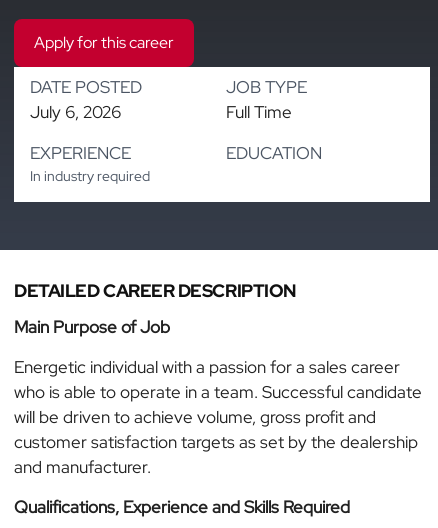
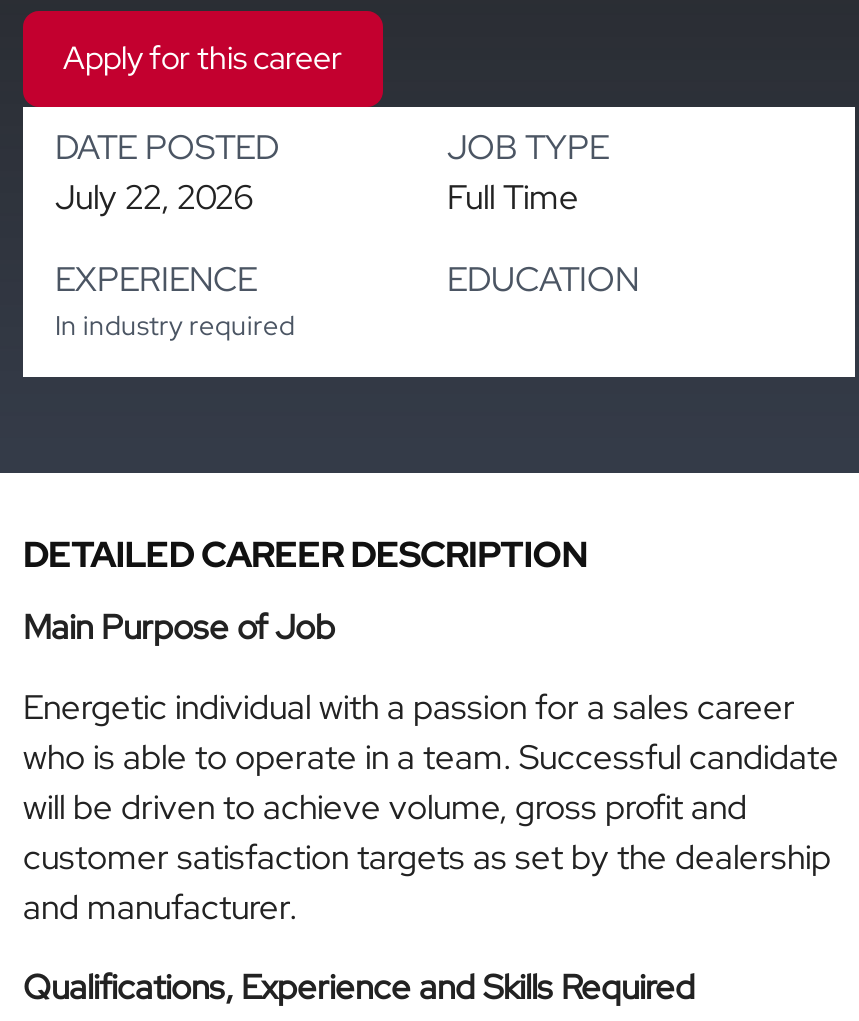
[30,101,121,123] July 6, 2026 -> [55,175,253,219] July 22, 2026

